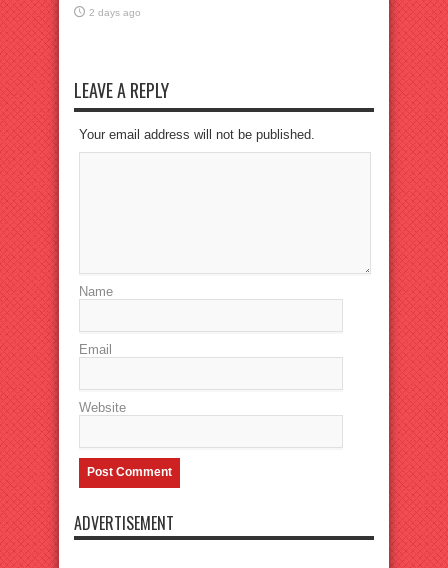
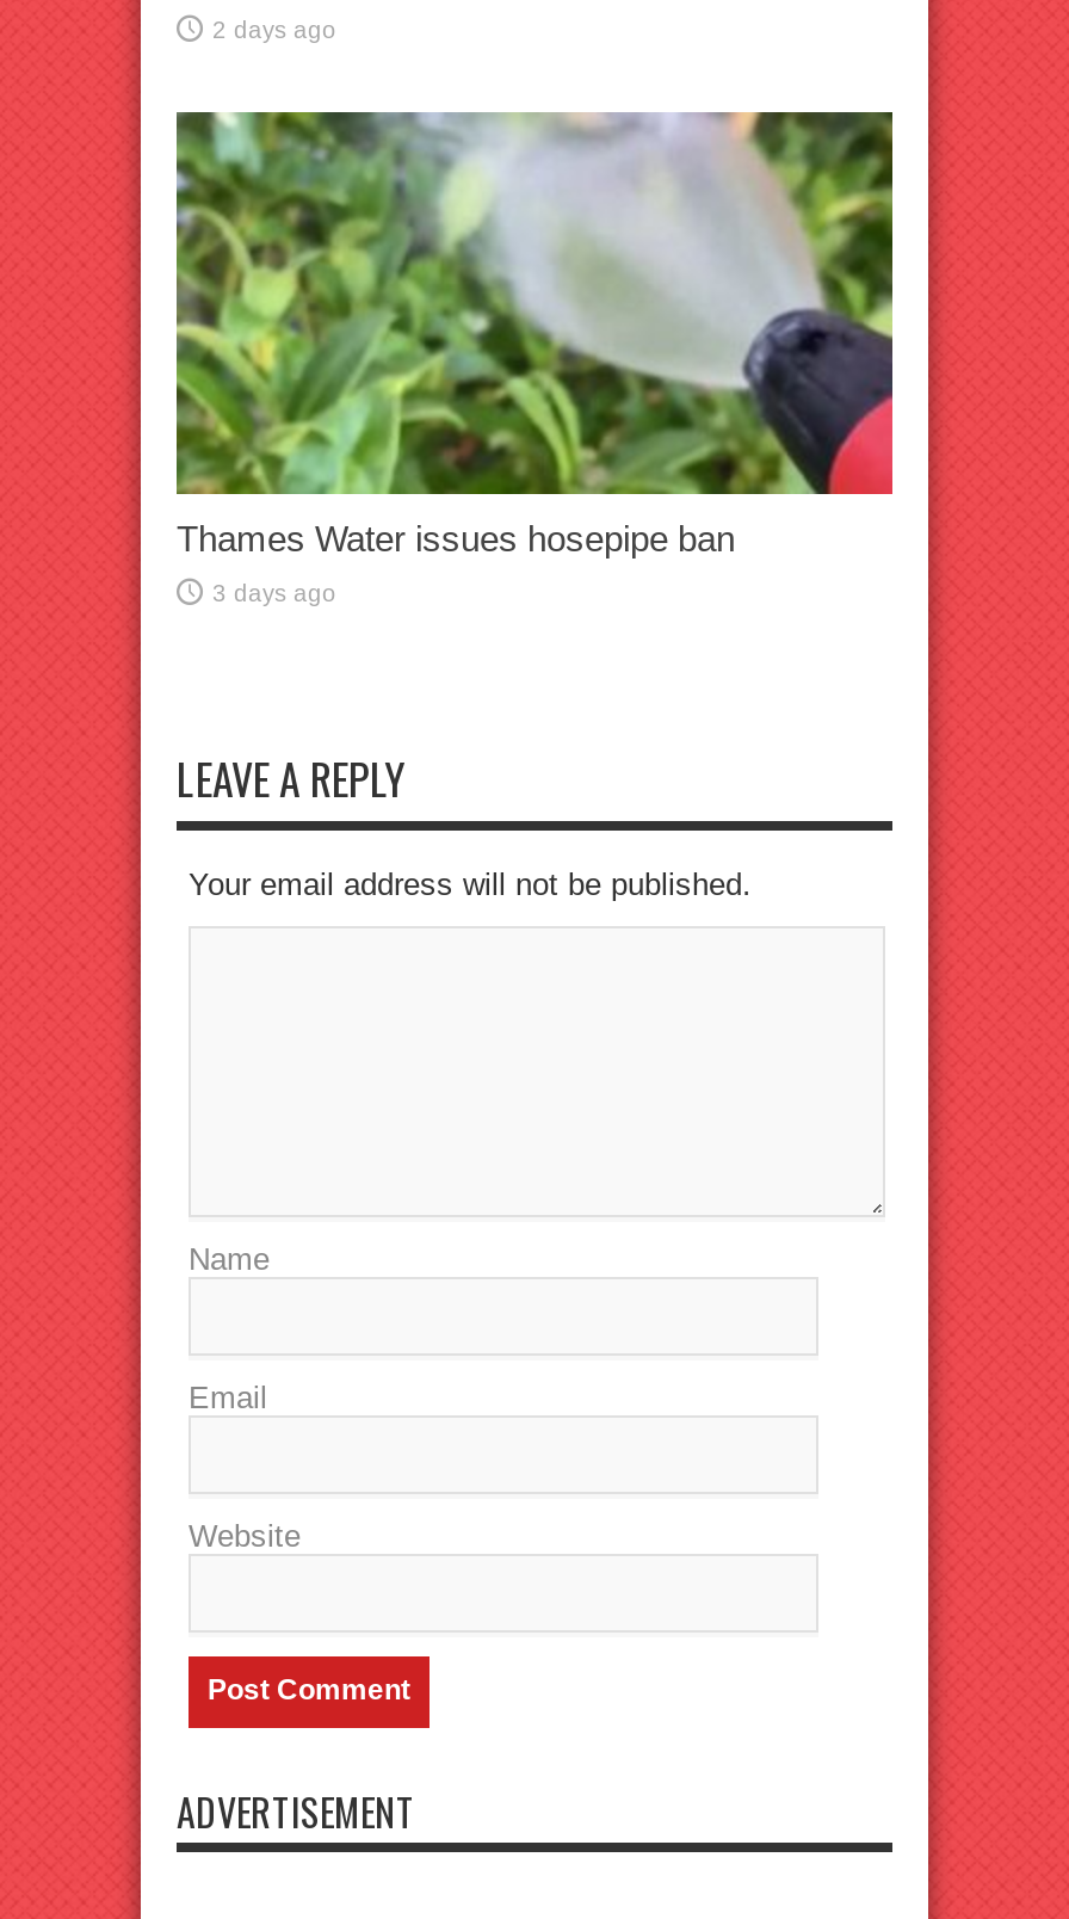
none -> [174,110,895,606] [image] | Thames Water issues hosepipe ban | 3 days ago

